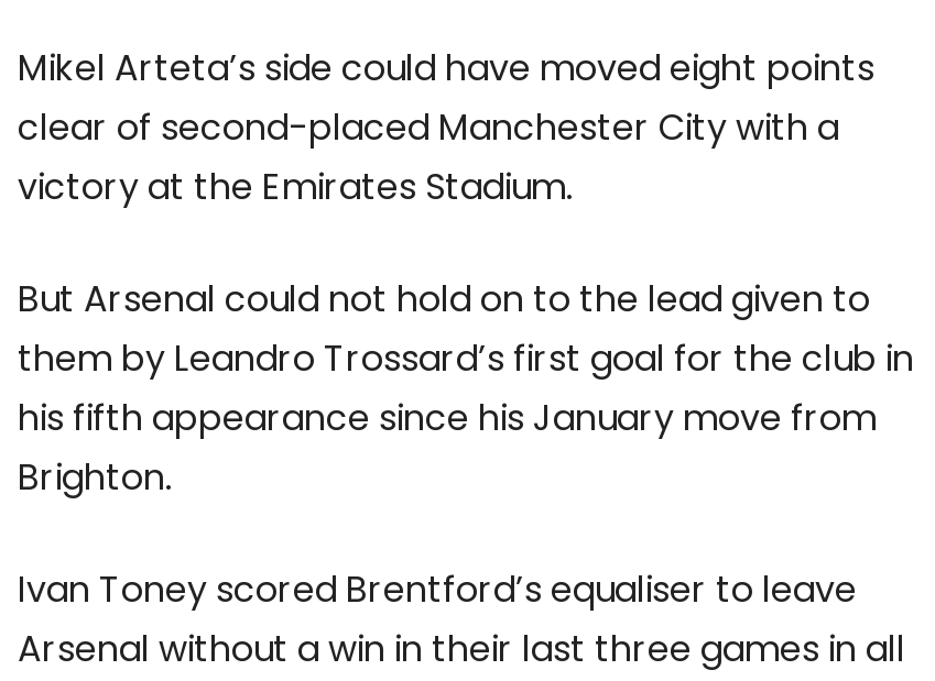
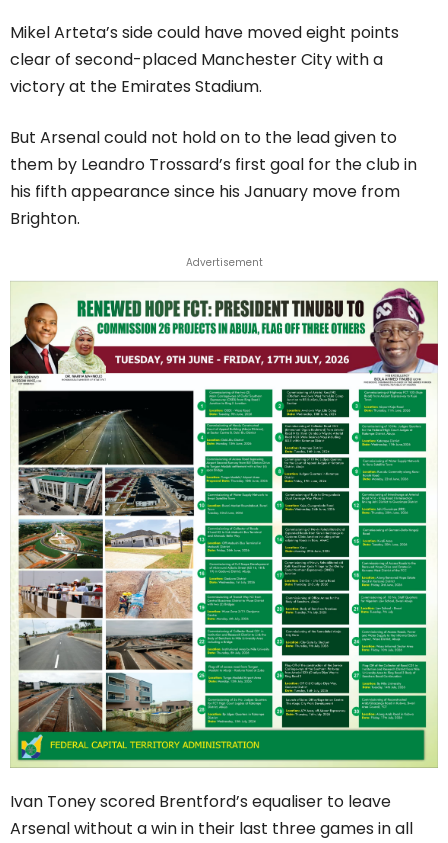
none -> [9,281,439,769] [image]
none -> [185,255,262,270] Advertisement

